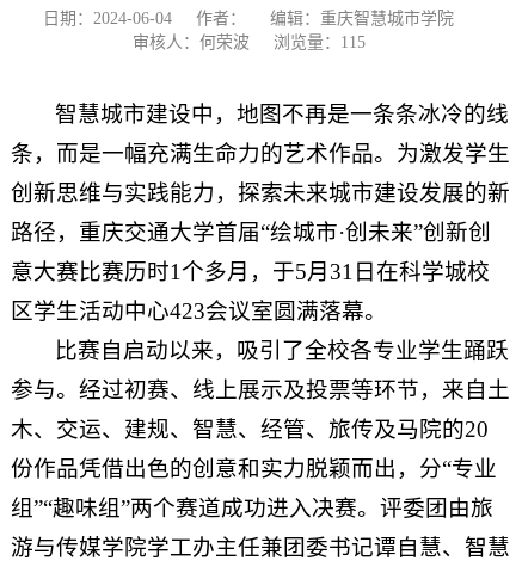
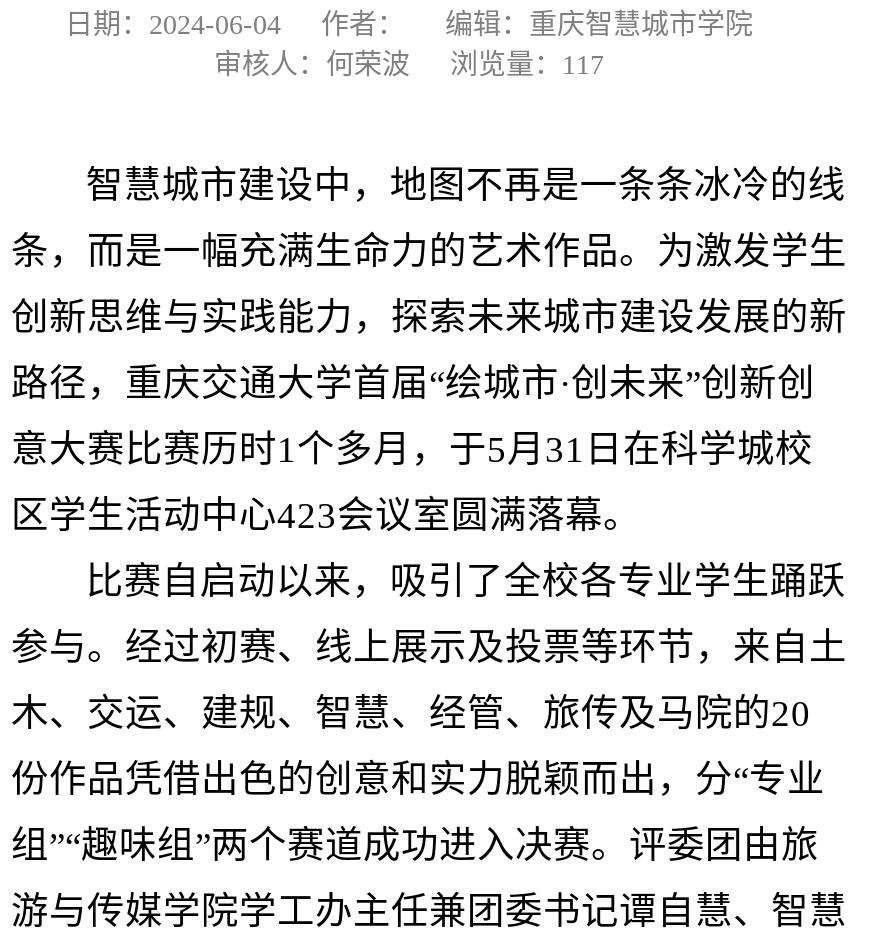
[132,33,365,51] 审核人：何荣波 浏览量：115 -> [214,50,604,80] 审核人：何荣波 浏览量：117

